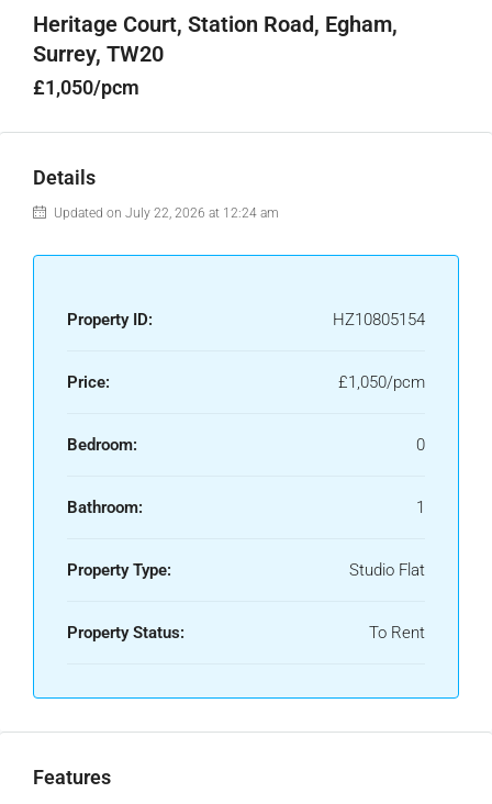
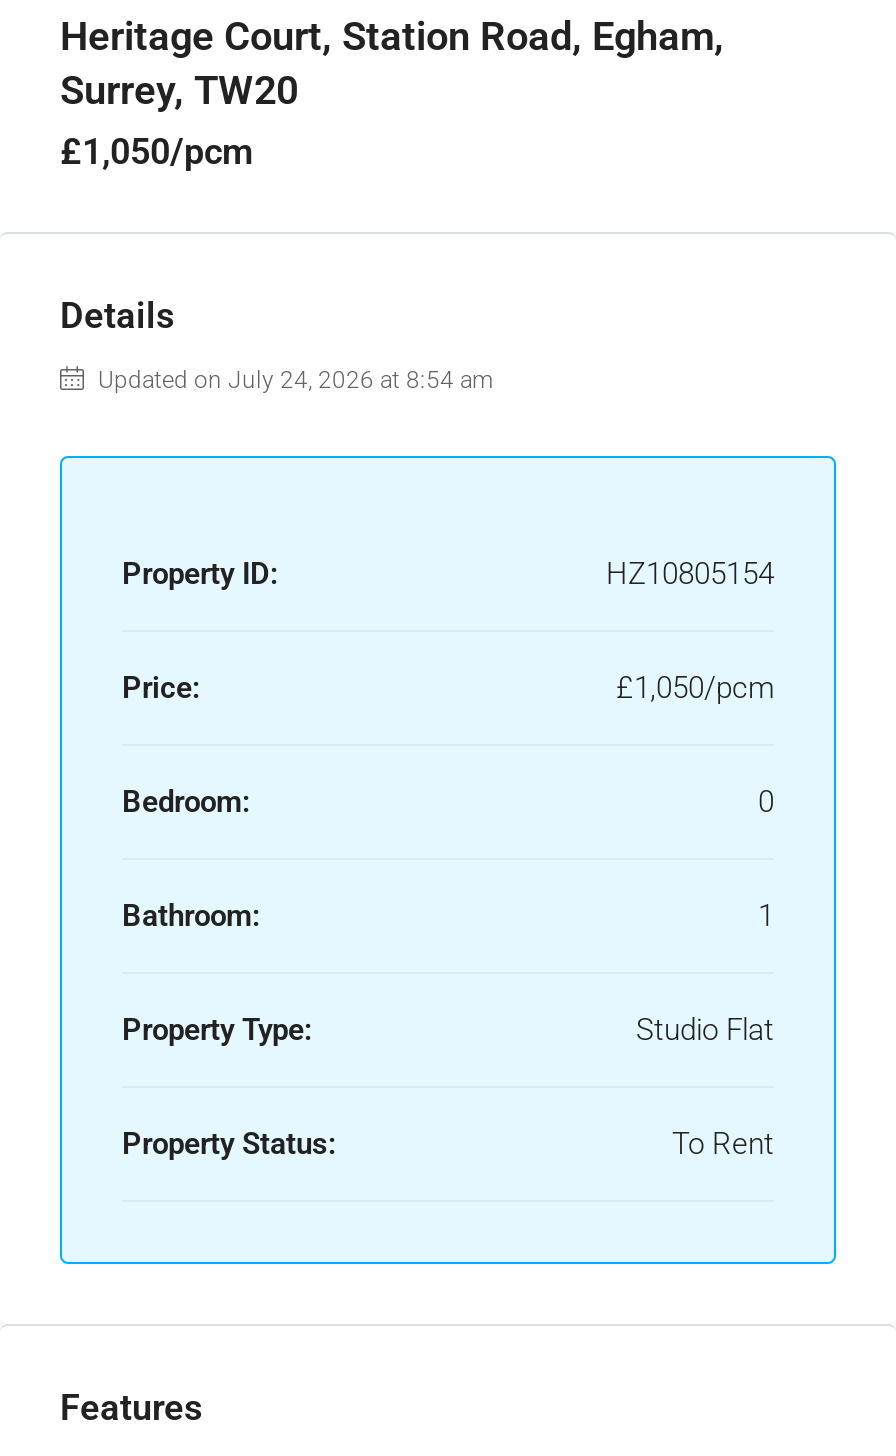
[51,205,279,221] Updated on July 22, 2026 at 12:24 am -> [92,366,494,394] Updated on July 24, 2026 at 8:54 am

